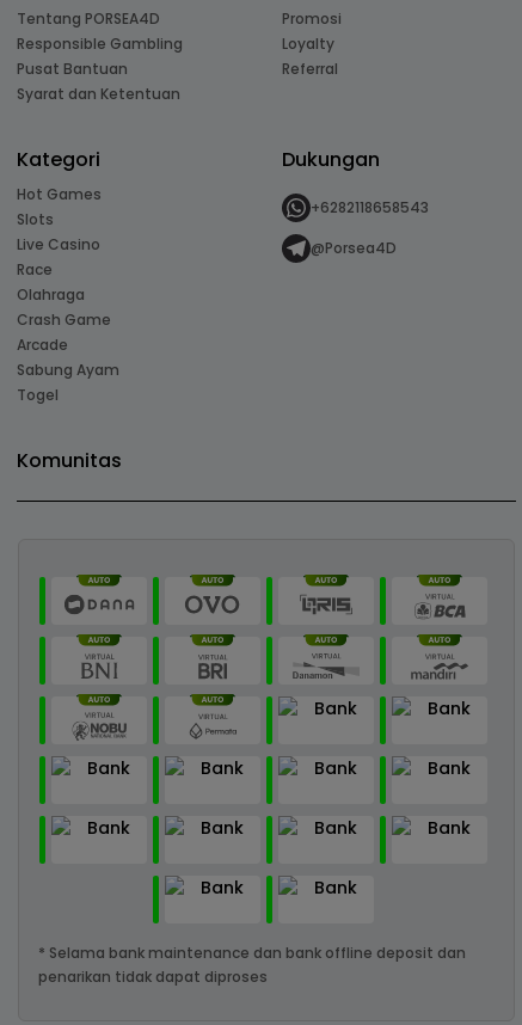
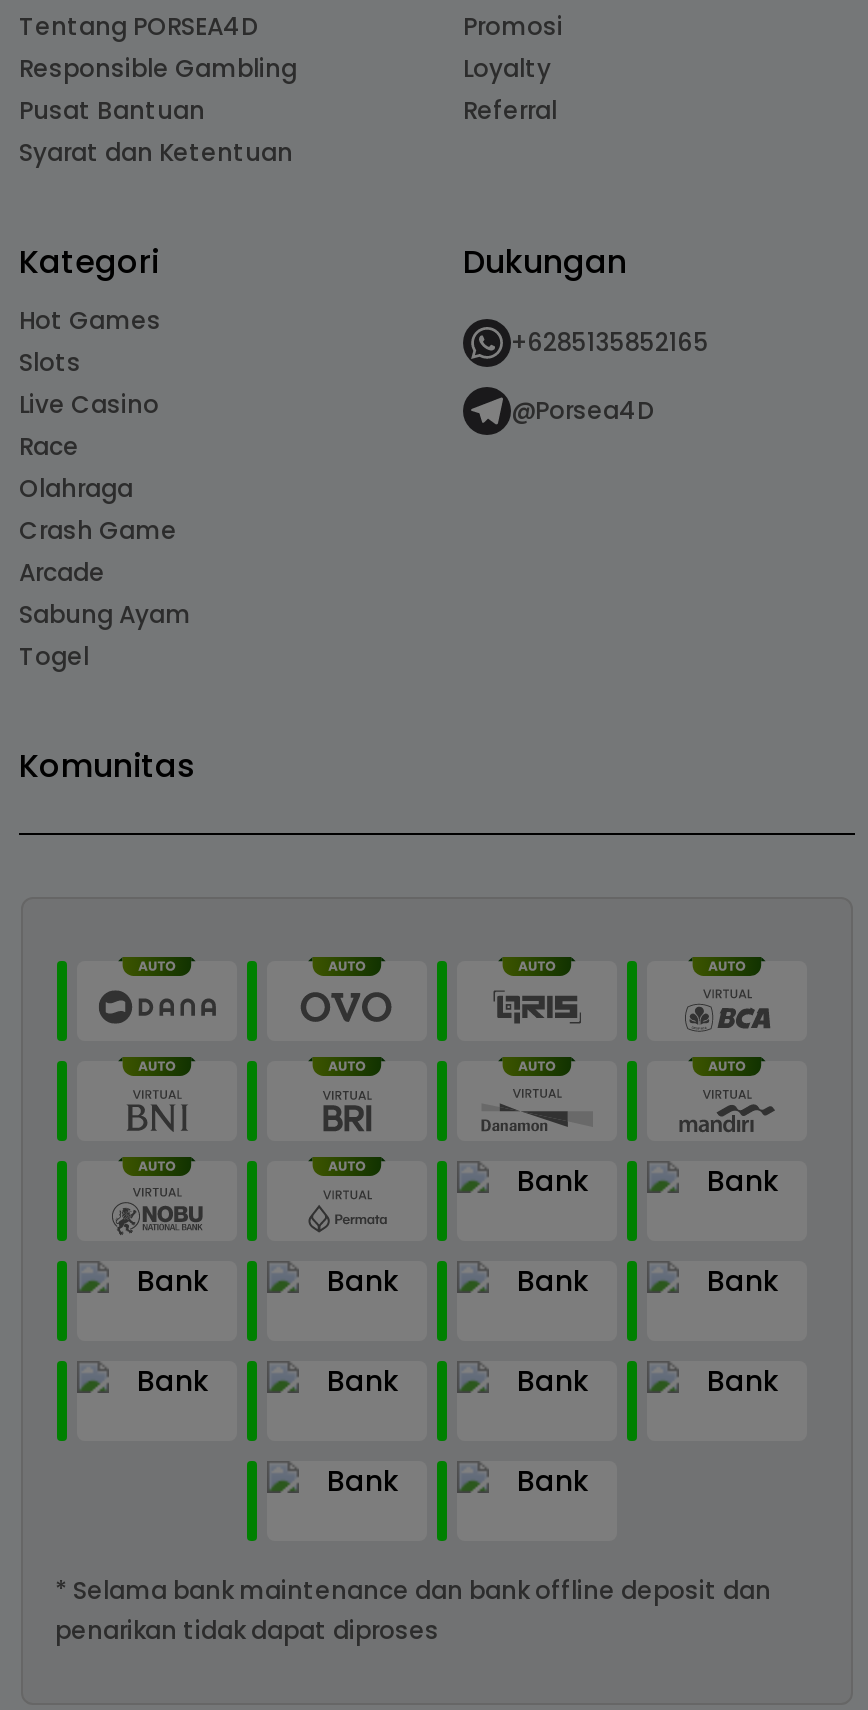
[311,197,429,218] +6282118658543 -> [511,325,709,359] +6285135852165

